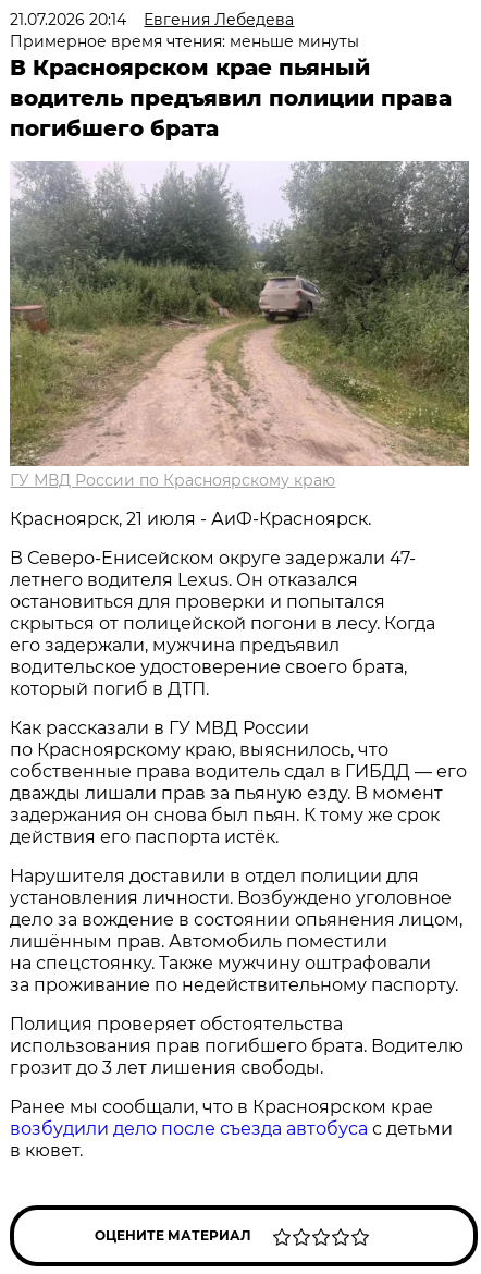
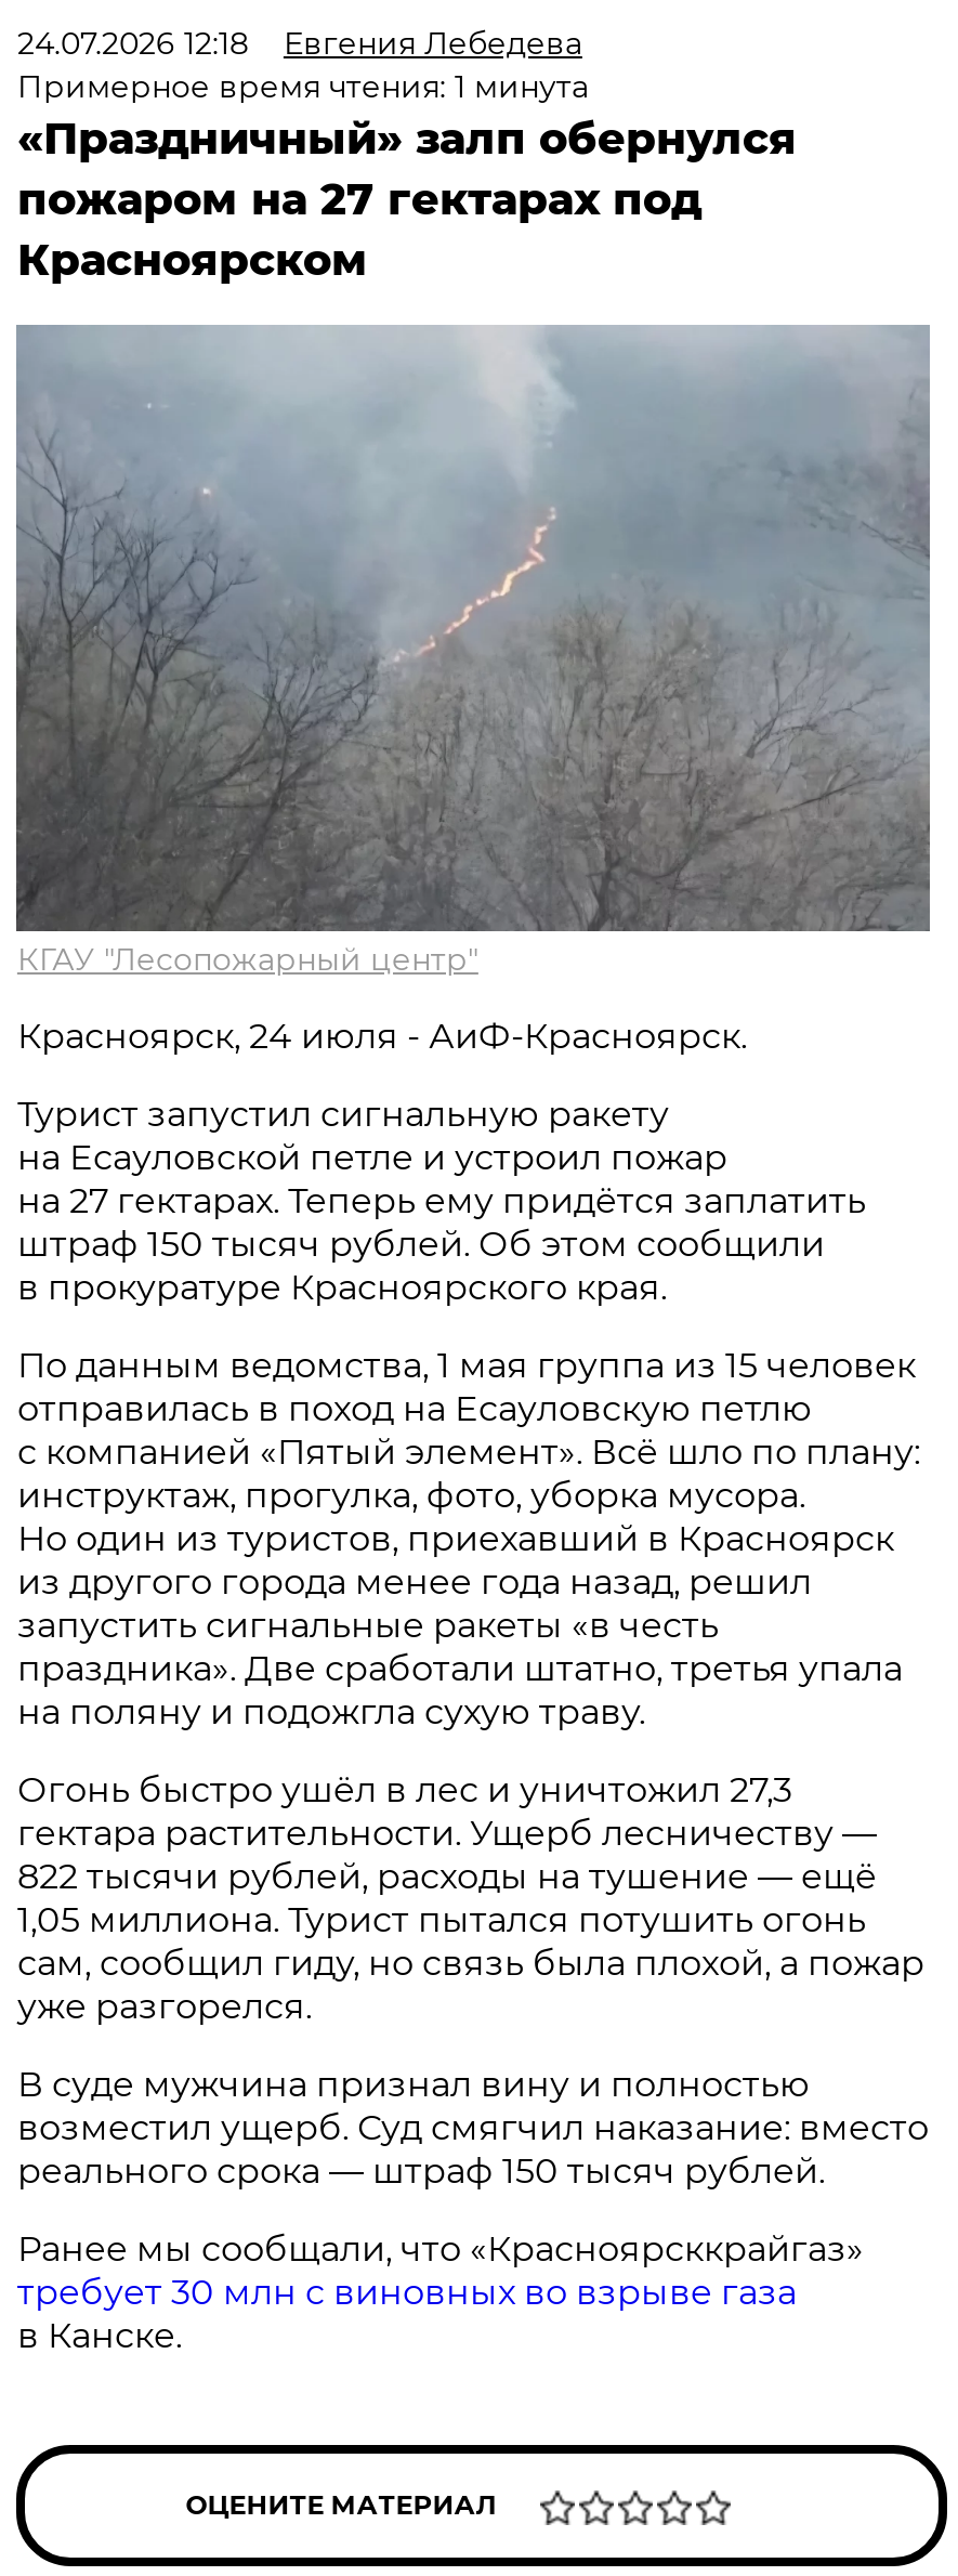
[10,9,294,29] 21.07.2026 20:14 Евгения Лебедева -> [17,23,582,62] 24.07.2026 12:18 Евгения Лебедева
[10,31,452,141] Примерное время чтения: меньше минуты | В Красноярском крае пьяный | водитель предъявил полиции права | погибшего брата -> [17,66,796,285] Примерное время чтения: 1 минута | «Праздничный» залп обернулся | пожаром на 27 гектарах под | Красноярском
[10,162,469,490] [image] | ГУ МВД России по Красноярскому краю -> [14,325,930,979] [image] | КГАУ "Лесопожарный центр"
[10,509,372,529] Красноярск, 21 июля - АиФ-Красноярск. -> [17,1016,747,1057] Красноярск, 24 июля - АиФ-Красноярск.
[10,548,436,699] В Северо-Енисейском округе задержали 47- | летнего водителя Lexus. Он отказался | остановиться для проверки и попытался | скрыться от полицейской погони в лесу. Когда | его задержали, мужчина предъявил | водительское удостоверение своего брата, | который погиб в ДТП. -> [17,1094,866,1308] Турист запустил сигнальную ракету | на Есауловской петле и устроил пожар | на 27 гектарах. Теперь ему придётся заплатить | штраф 150 тысяч рублей. Об этом сообщили | в прокуратуре Красноярского края.
[10,718,467,847] Как рассказали в ГУ МВД России | по Красноярскому краю, выяснилось, что | собственные права водитель сдал в ГИБДД — его | дважды лишали прав за пьяную езду. В момент | задержания он снова был пьян. К тому же срок | действия его паспорта истёк. -> [17,1345,920,1732] По данным ведомства, 1 мая группа из 15 человек | отправилась в поход на Есауловскую петлю | с компанией «Пятый элемент». Всё шло по плану: | инструктаж, прогулка, фото, уборка мусора. | Но один из туристов, приехавший в Красноярск | из другого города менее года назад, решил | запустить сигнальные ракеты «в честь | праздника». Две сработали штатно, третья упала | на поляну и подожгла сухую траву.
[10,866,463,995] Нарушителя доставили в отдел полиции для | установления личности. Возбуждено уголовное | дело за вождение в состоянии опьянения лицом, | лишённым прав. Автомобиль поместили | на спецстоянку. Также мужчину оштрафовали | за проживание по недействительному паспорту. -> [17,1769,924,2027] Огонь быстро ушёл в лес и уничтожил 27,3 | гектара растительности. Ущерб лесничеству — | 822 тысячи рублей, расходы на тушение — ещё | 1,05 миллиона. Турист пытался потушить огонь | сам, сообщил гиду, но связь была плохой, а пожар | уже разгорелся.
[10,1014,464,1078] Полиция проверяет обстоятельства | использования прав погибшего брата. Водителю | грозит до 3 лет лишения свободы. -> [17,2064,929,2192] В суде мужчина признал вину и полностью | возместил ущерб. Суд смягчил наказание: вместо | реального срока — штраф 150 тысяч рублей.
[10,1097,453,1161] Ранее мы сообщали, что в Красноярском крае | возбудили дело после съезда автобуса с детьми | в кювет. -> [17,2228,864,2356] Ранее мы сообщали, что «Красноярсккрайгаз» | требует 30 млн с виновных во взрыве газа | в Канске.

